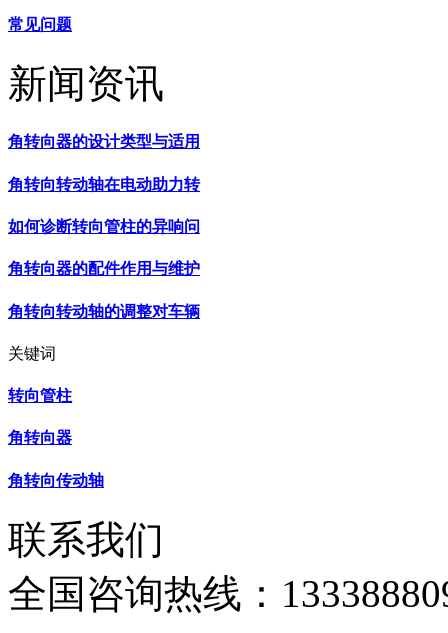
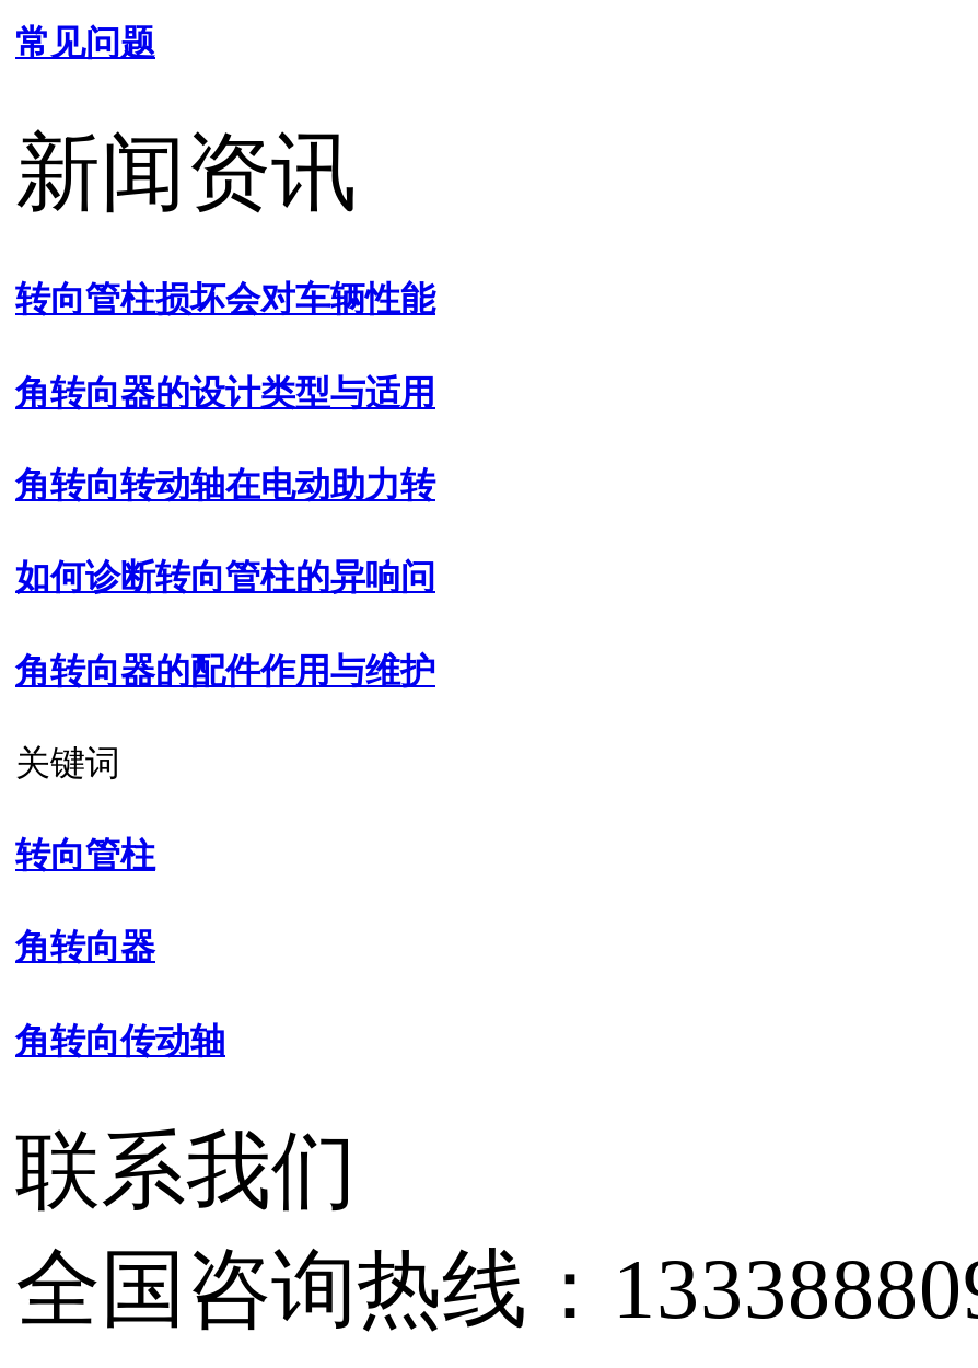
none -> [15,281,435,318] 转向管柱损坏会对车辆性能
moved [8,133,200,235] -> [15,374,435,596]: 角转向器的设计类型与适用 | 角转向转动轴在电动助力转 | 如何诊断转向管柱的异响问
[8,302,200,319] 角转向转动轴的调整对车辆 -> none

